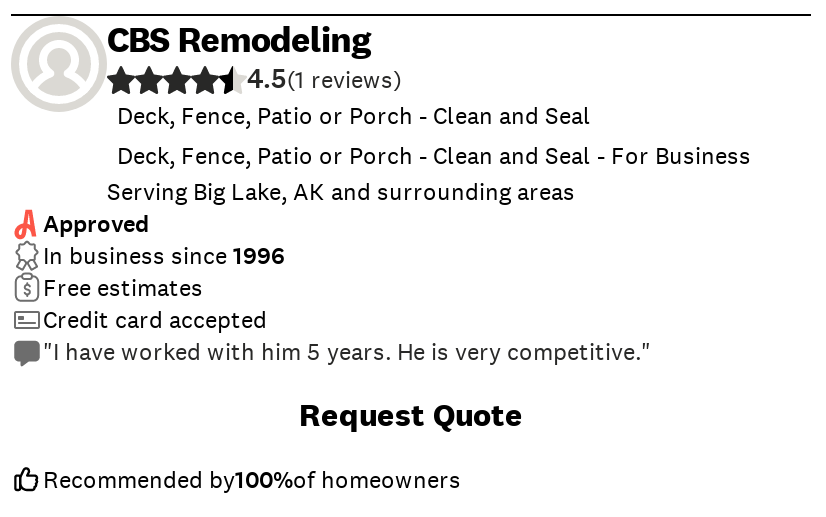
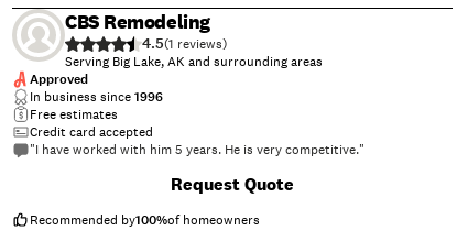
[117,100,751,172] Deck, Fence, Patio or Porch - Clean and Seal | Deck, Fence, Patio or Porch - Clean and Seal - For Business -> none

